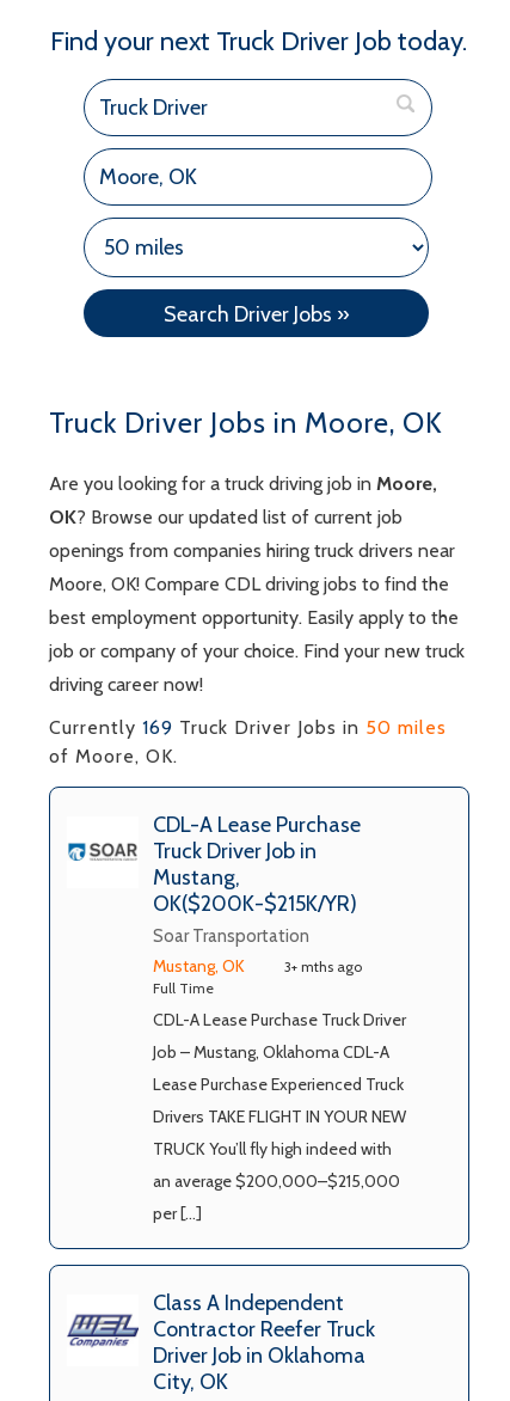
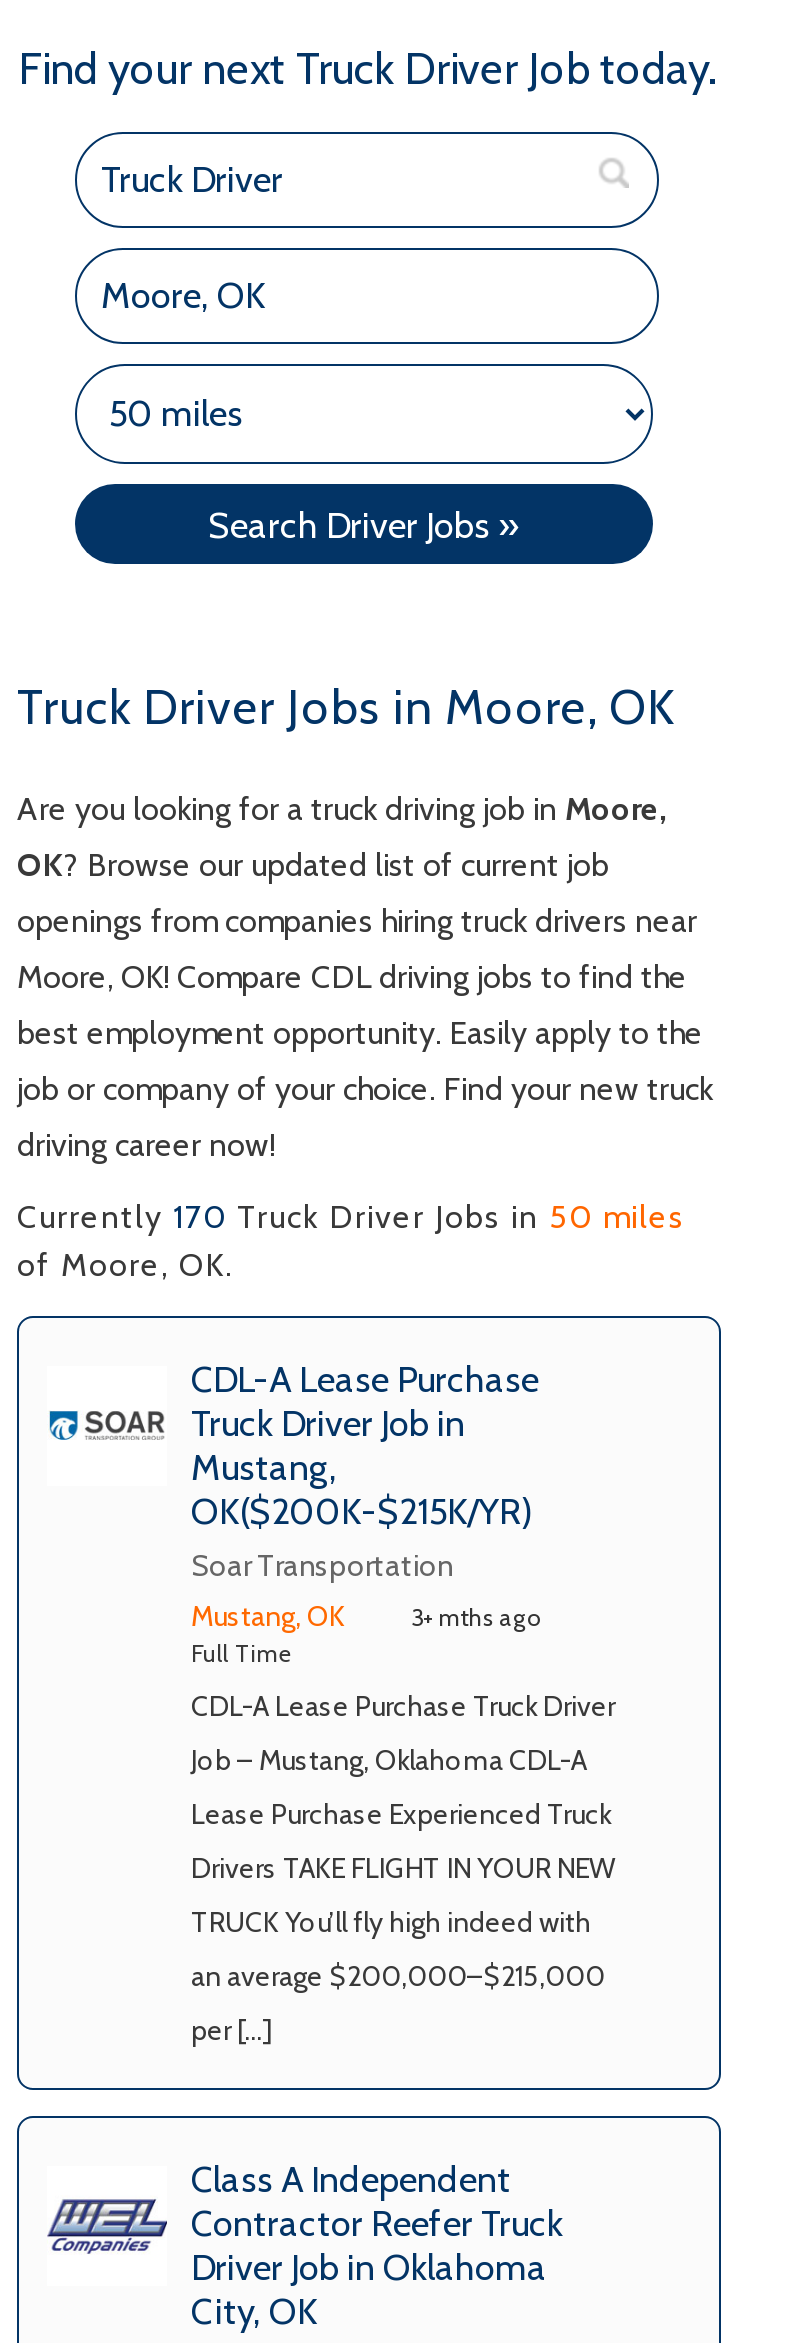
[49,716,447,739] Currently 169 Truck Driver Jobs in 50 miles -> [17,1198,685,1236] Currently 170 Truck Driver Jobs in 50 miles

